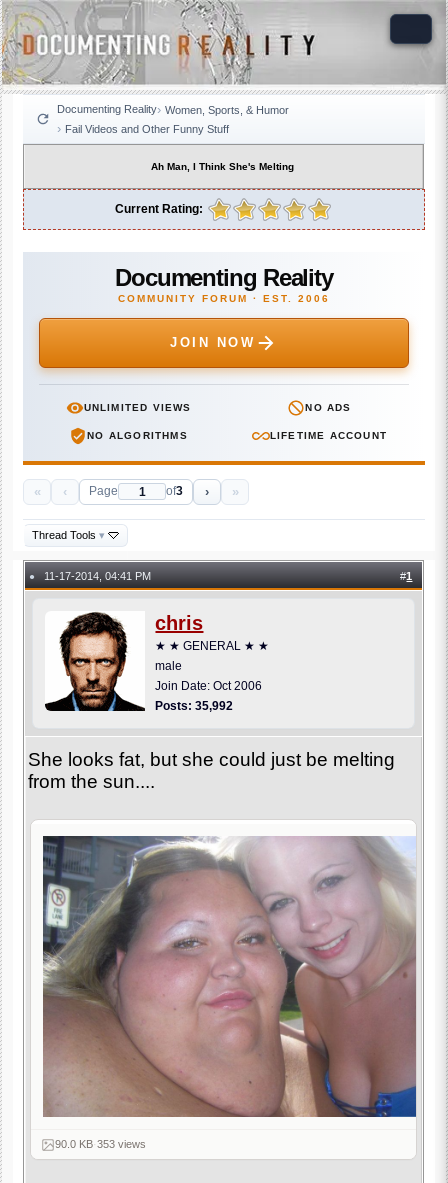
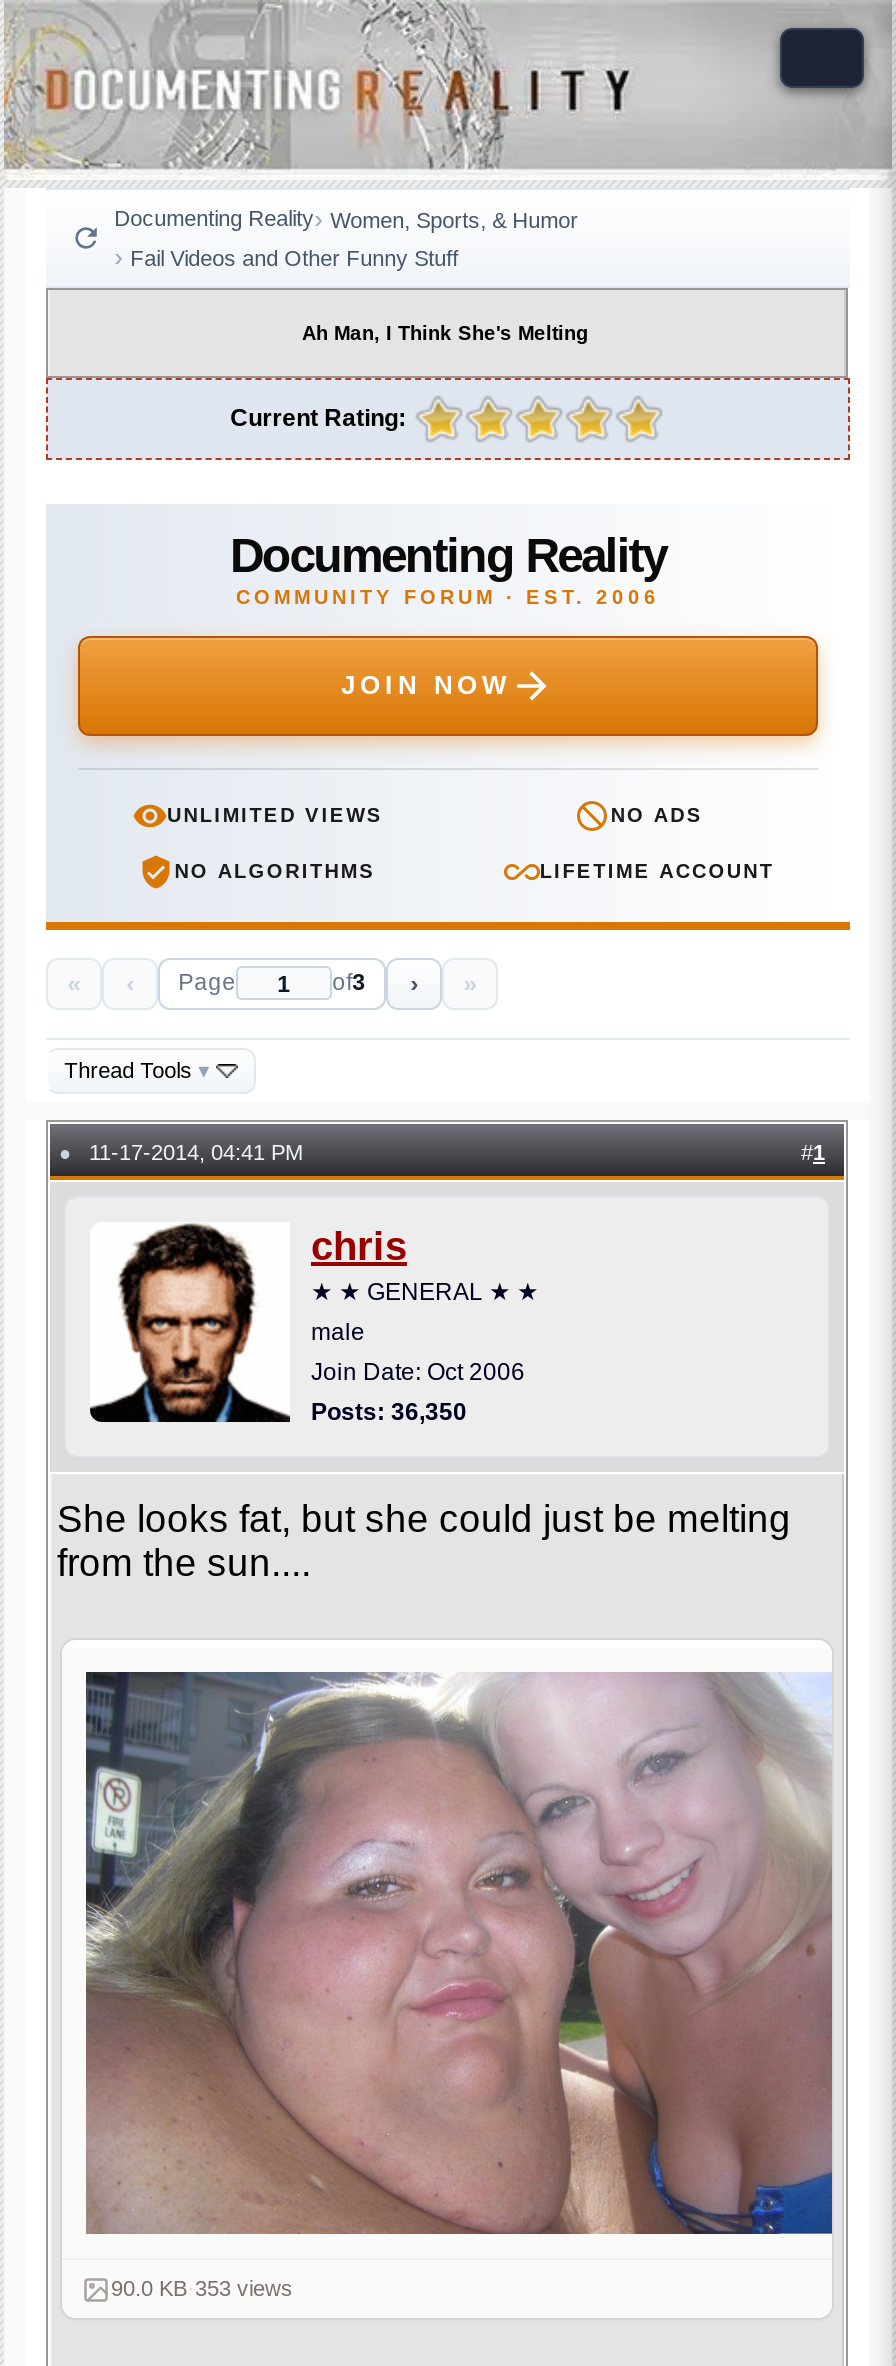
[155,699,233,713] Posts: 35,992 -> [311,1397,467,1425] Posts: 36,350

